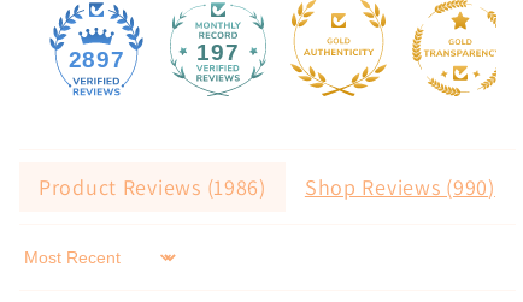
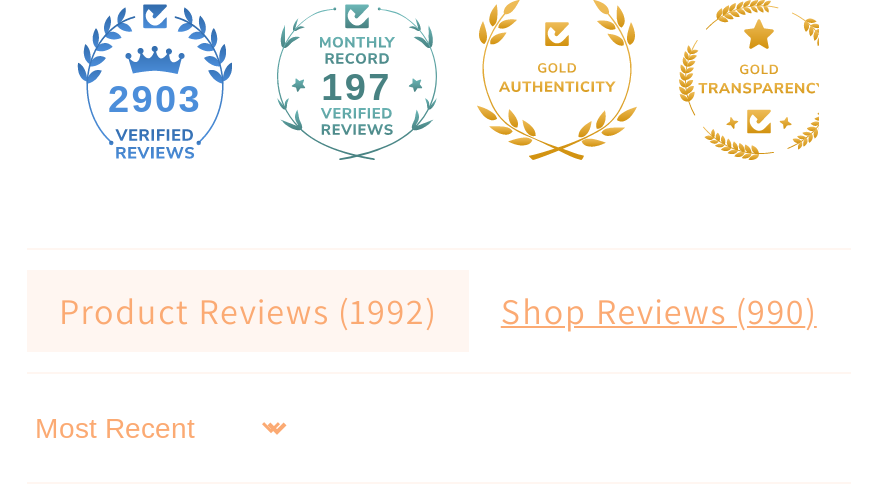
[68,47,125,72] 2897 -> [108,78,202,120] 2903
[39,173,266,201] Product Reviews (1986) -> [59,288,437,334] Product Reviews (1992)

